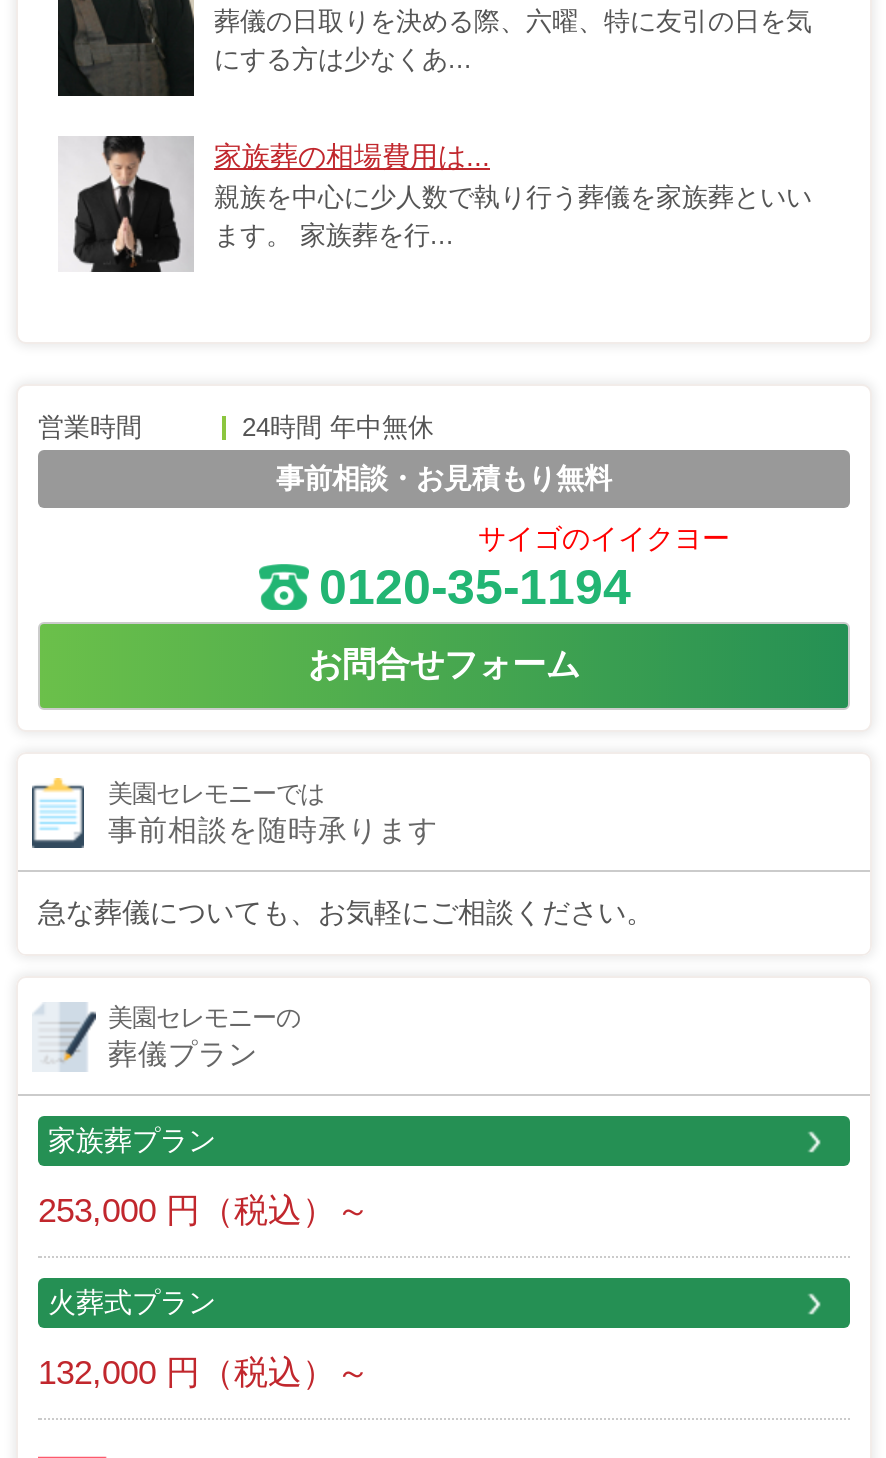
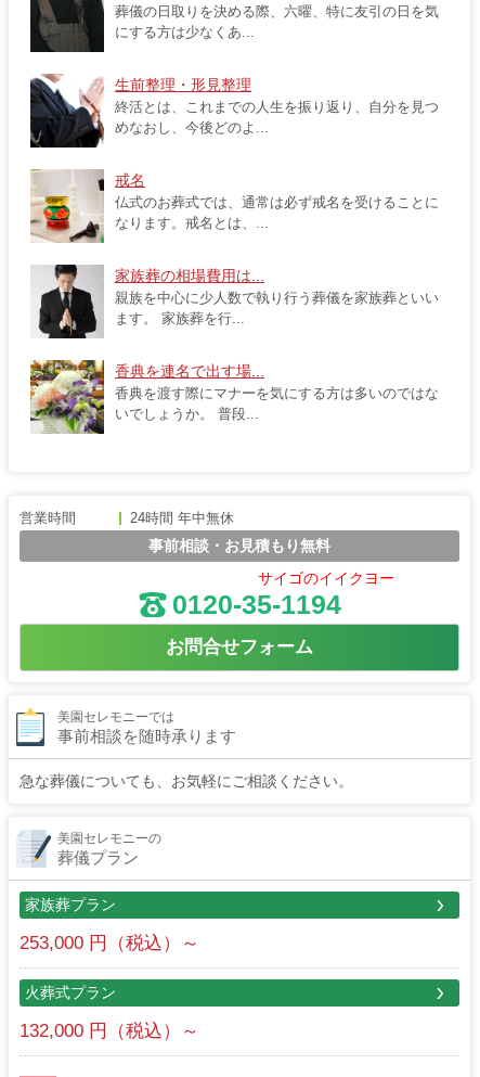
none -> [30,74,439,231] [image] | 生前整理・形見整理 | 終活とは、これまでの人生を振り返り、自分を見つ | めなおし、今後どのよ... | 戒名 | 仏式のお葬式では、通常は必ず戒名を受けることに | なります。戒名とは、...
none -> [30,168,105,243] [image]
none -> [29,359,439,434] [image] | 香典を連名で出す場... | 香典を渡す際にマナーを気にする方は多いのではな | いでしょうか。 普段...

